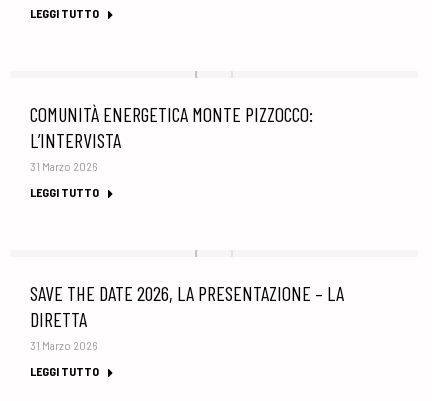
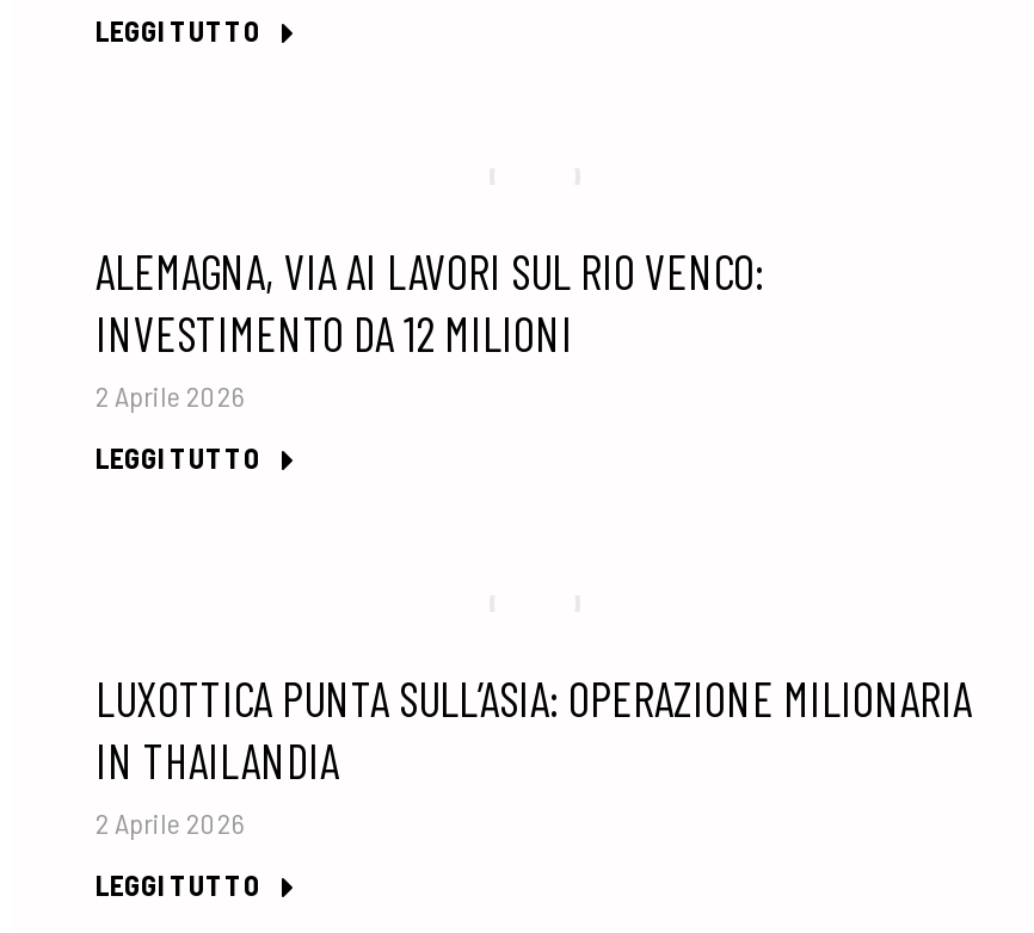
[30,102,313,173] COMUNITÀ ENERGETICA MONTE PIZZOCCO: | L’INTERVISTA | 31 Marzo 2026 -> [96,241,764,411] ALEMAGNA, VIA AI LAVORI SUL RIO VENCO: | INVESTIMENTO DA 12 MILIONI | 2 Aprile 2026
[30,281,344,352] SAVE THE DATE 2026, LA PRESENTAZIONE – LA | DIRETTA | 31 Marzo 2026 -> [96,669,972,838] LUXOTTICA PUNTA SULL’ASIA: OPERAZIONE MILIONARIA | IN THAILANDIA | 2 Aprile 2026

